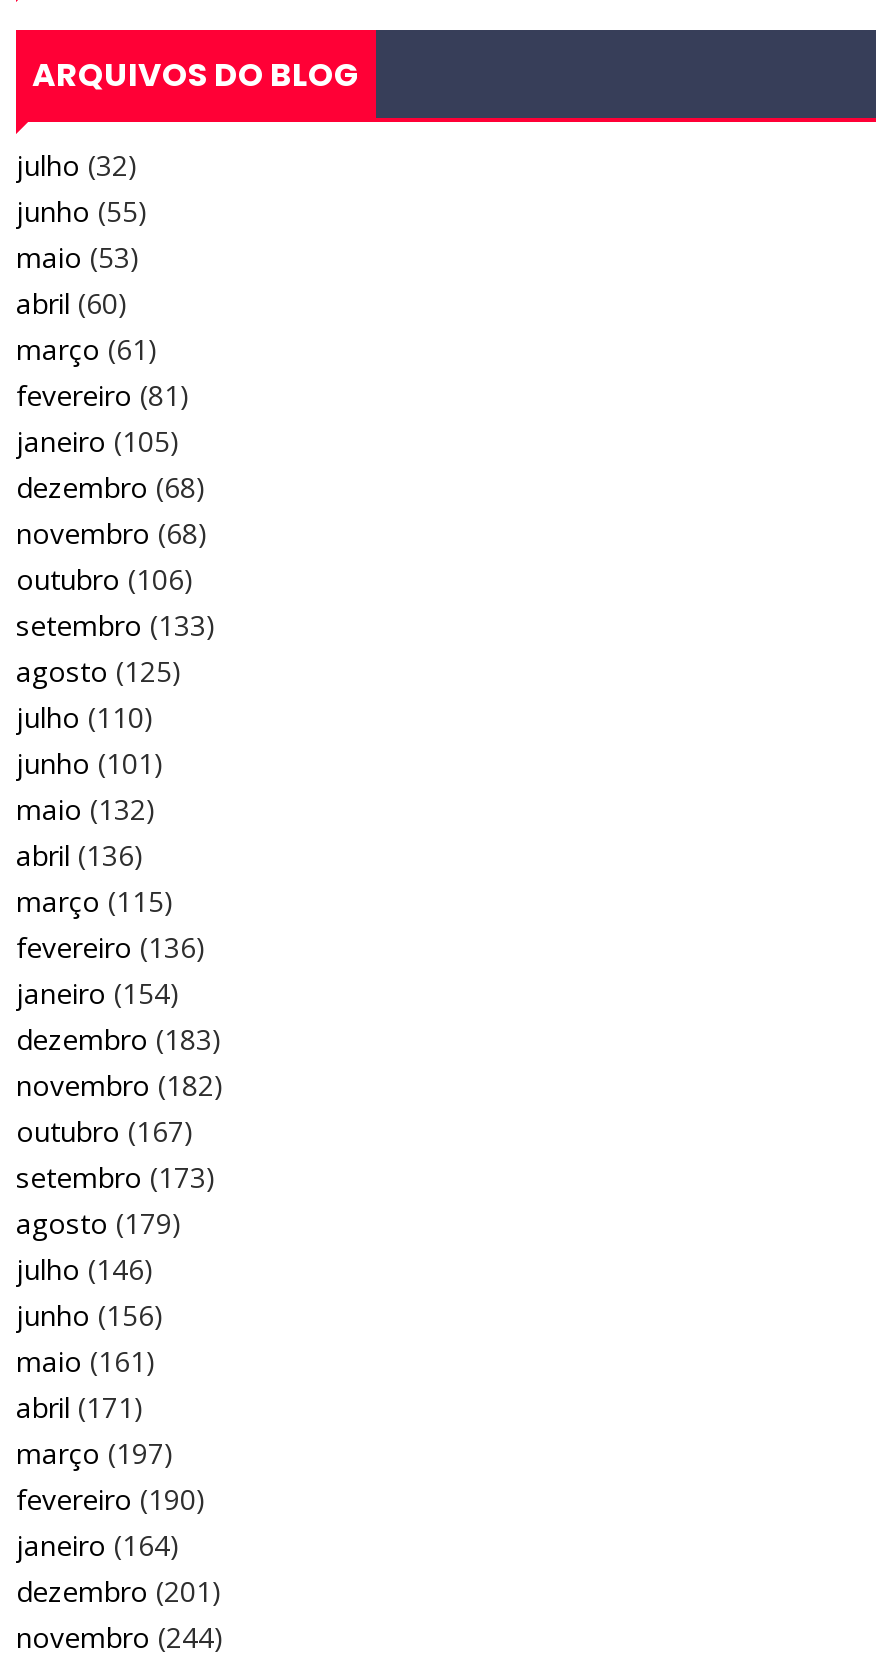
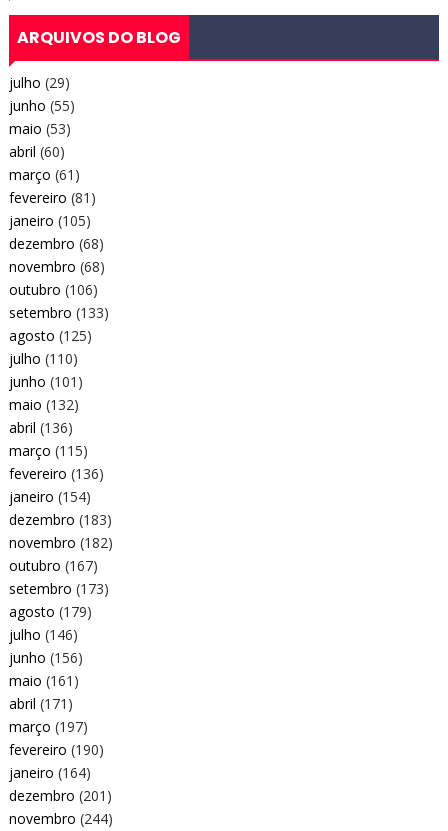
[16,145,138,183] julho (32) -> [9,73,70,92] julho (29)

